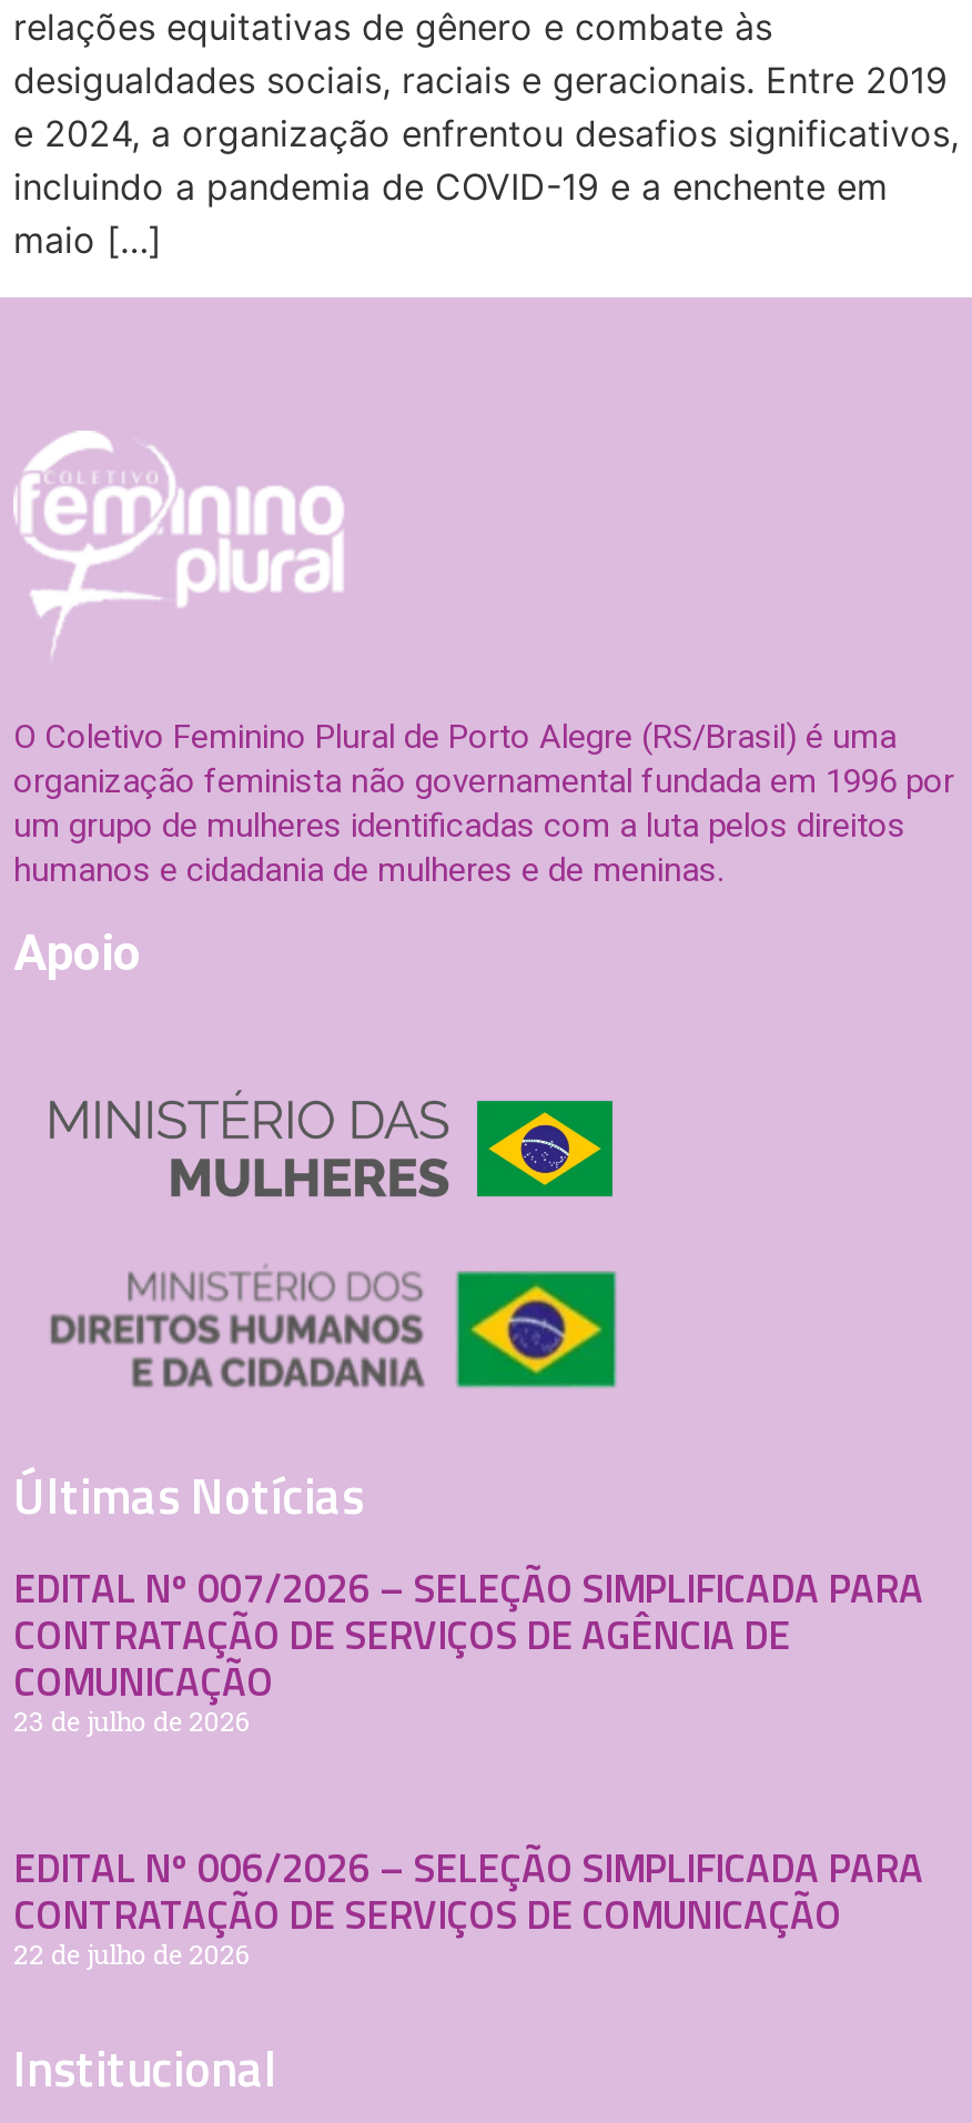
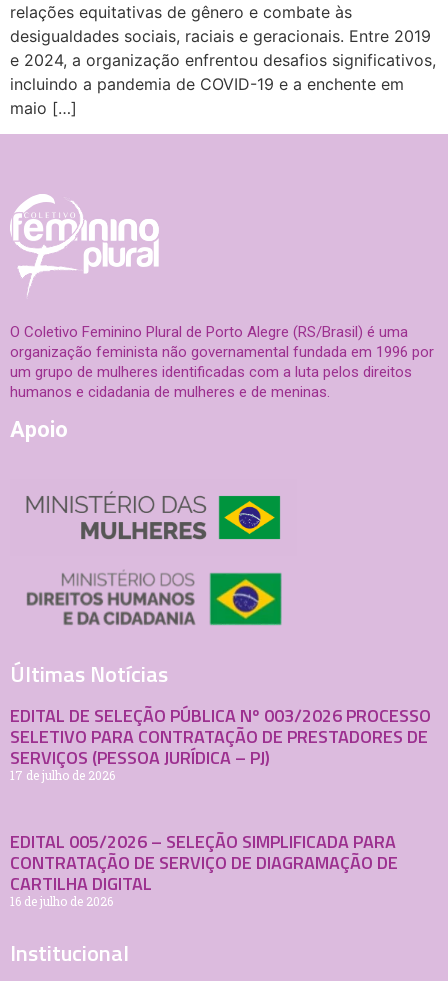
[13,1557,923,1737] EDITAL Nº 007/2026 – SELEÇÃO SIMPLIFICADA PARA | CONTRATAÇÃO DE SERVIÇOS DE AGÊNCIA DE | COMUNICAÇÃO | 23 de julho de 2026 -> [10,701,431,782] EDITAL DE SELEÇÃO PÚBLICA Nº 003/2026 PROCESSO | SELETIVO PARA CONTRATAÇÃO DE PRESTADORES DE | SERVIÇOS (PESSOA JURÍDICA – PJ) | 17 de julho de 2026
[13,1837,923,1970] EDITAL Nº 006/2026 – SELEÇÃO SIMPLIFICADA PARA | CONTRATAÇÃO DE SERVIÇOS DE COMUNICAÇÃO | 22 de julho de 2026 -> [10,827,398,908] EDITAL 005/2026 – SELEÇÃO SIMPLIFICADA PARA | CONTRATAÇÃO DE SERVIÇO DE DIAGRAMAÇÃO DE | CARTILHA DIGITAL | 16 de julho de 2026

